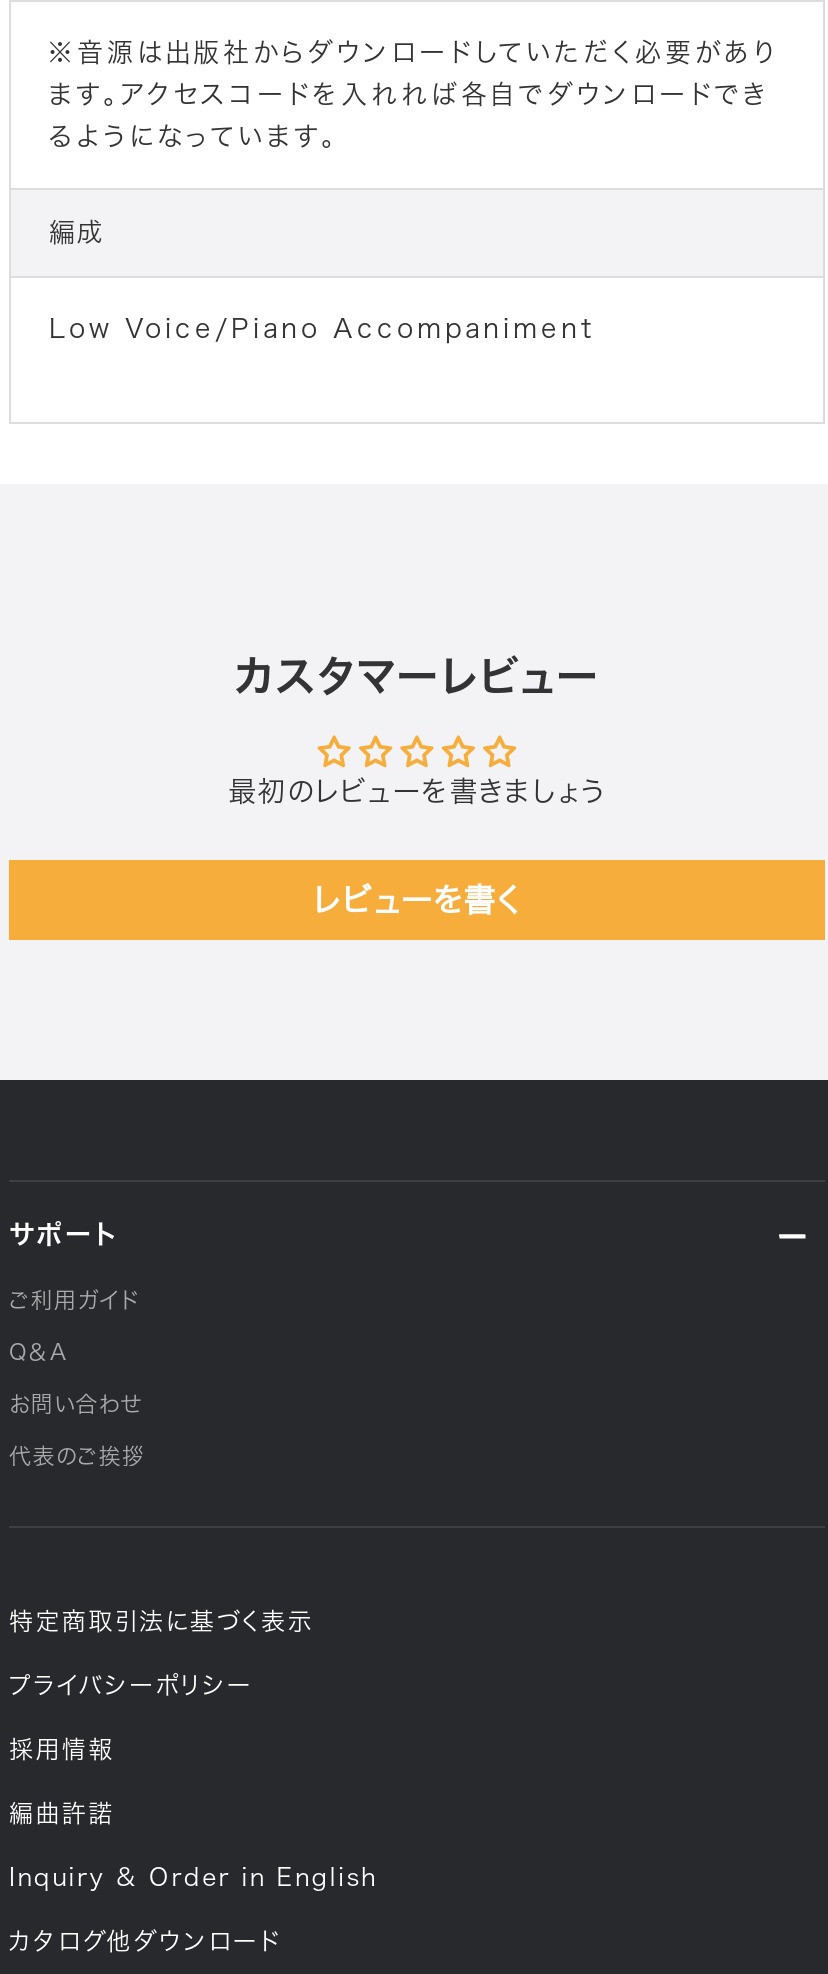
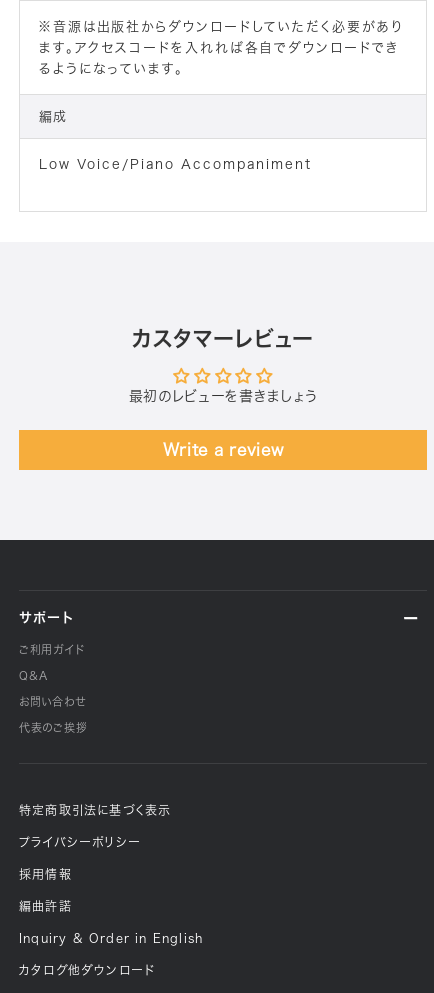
[312,884,522,916] レビューを書く -> [163,442,283,458] Write a review

